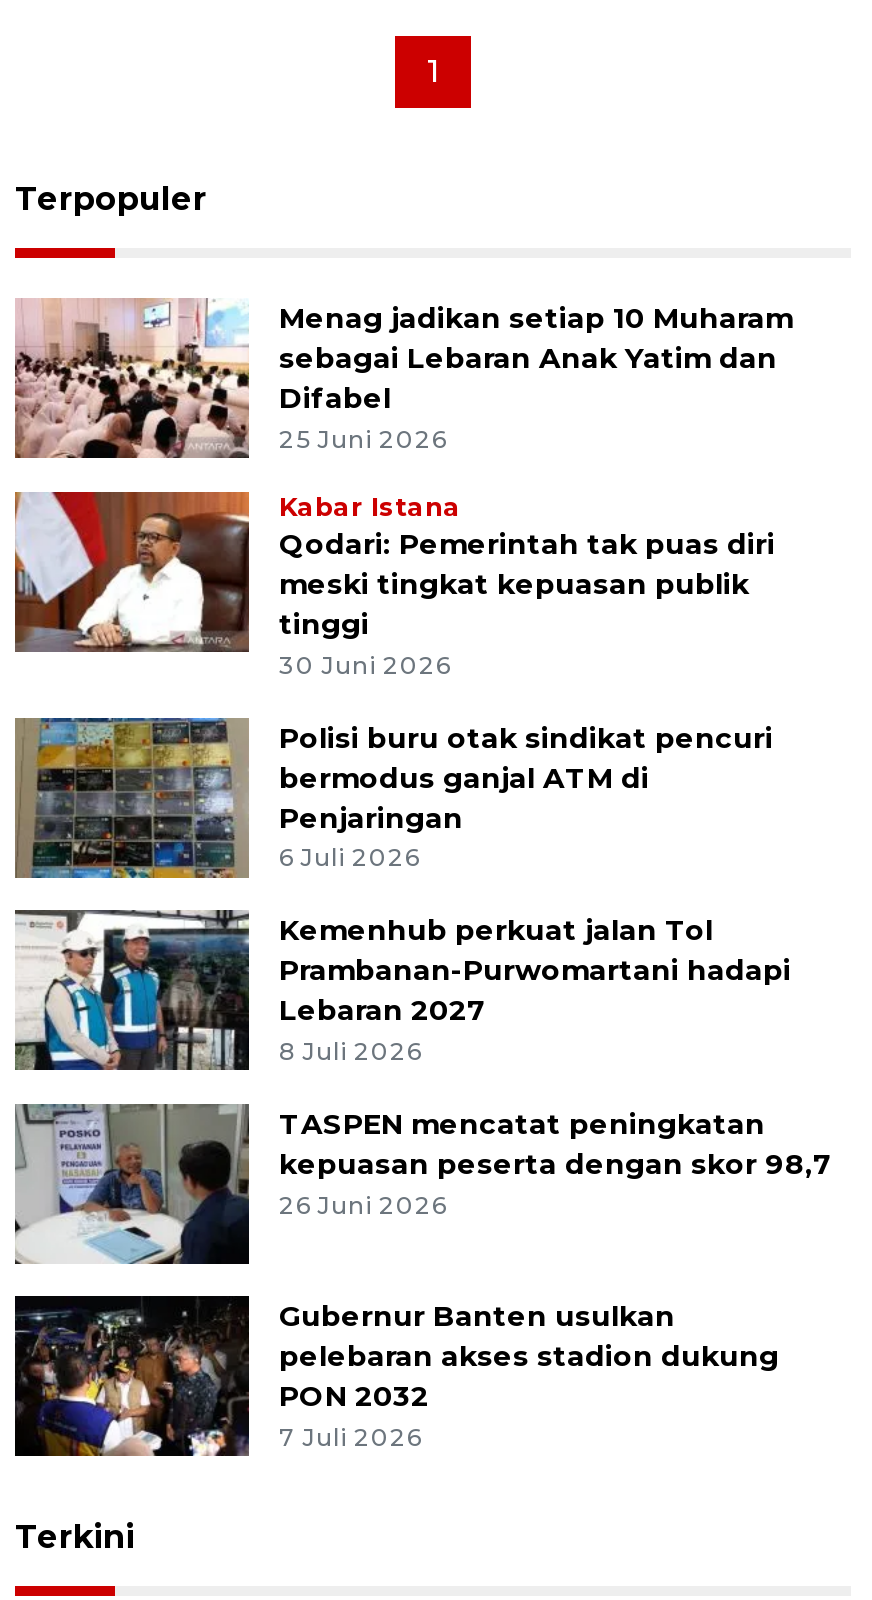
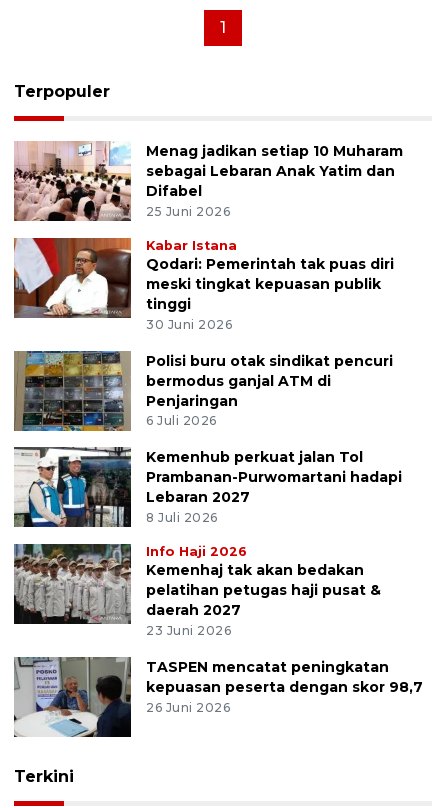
none -> [13,543,381,638] [image] | Info Haji 2026 | Kemenhaj tak akan bedakan | pelatihan petugas haji pusat & | daerah 2027 | 23 Juni 2026
moved [13,1100,833,1268] -> [13,655,423,739]: [image] | TASPEN mencatat peningkatan | kepuasan peserta dengan skor 98,7 | 26 Juni 2026
[13,1294,779,1458] [image] | Gubernur Banten usulkan | pelebaran akses stadion dukung | PON 2032 | 7 Juli 2026 -> none

